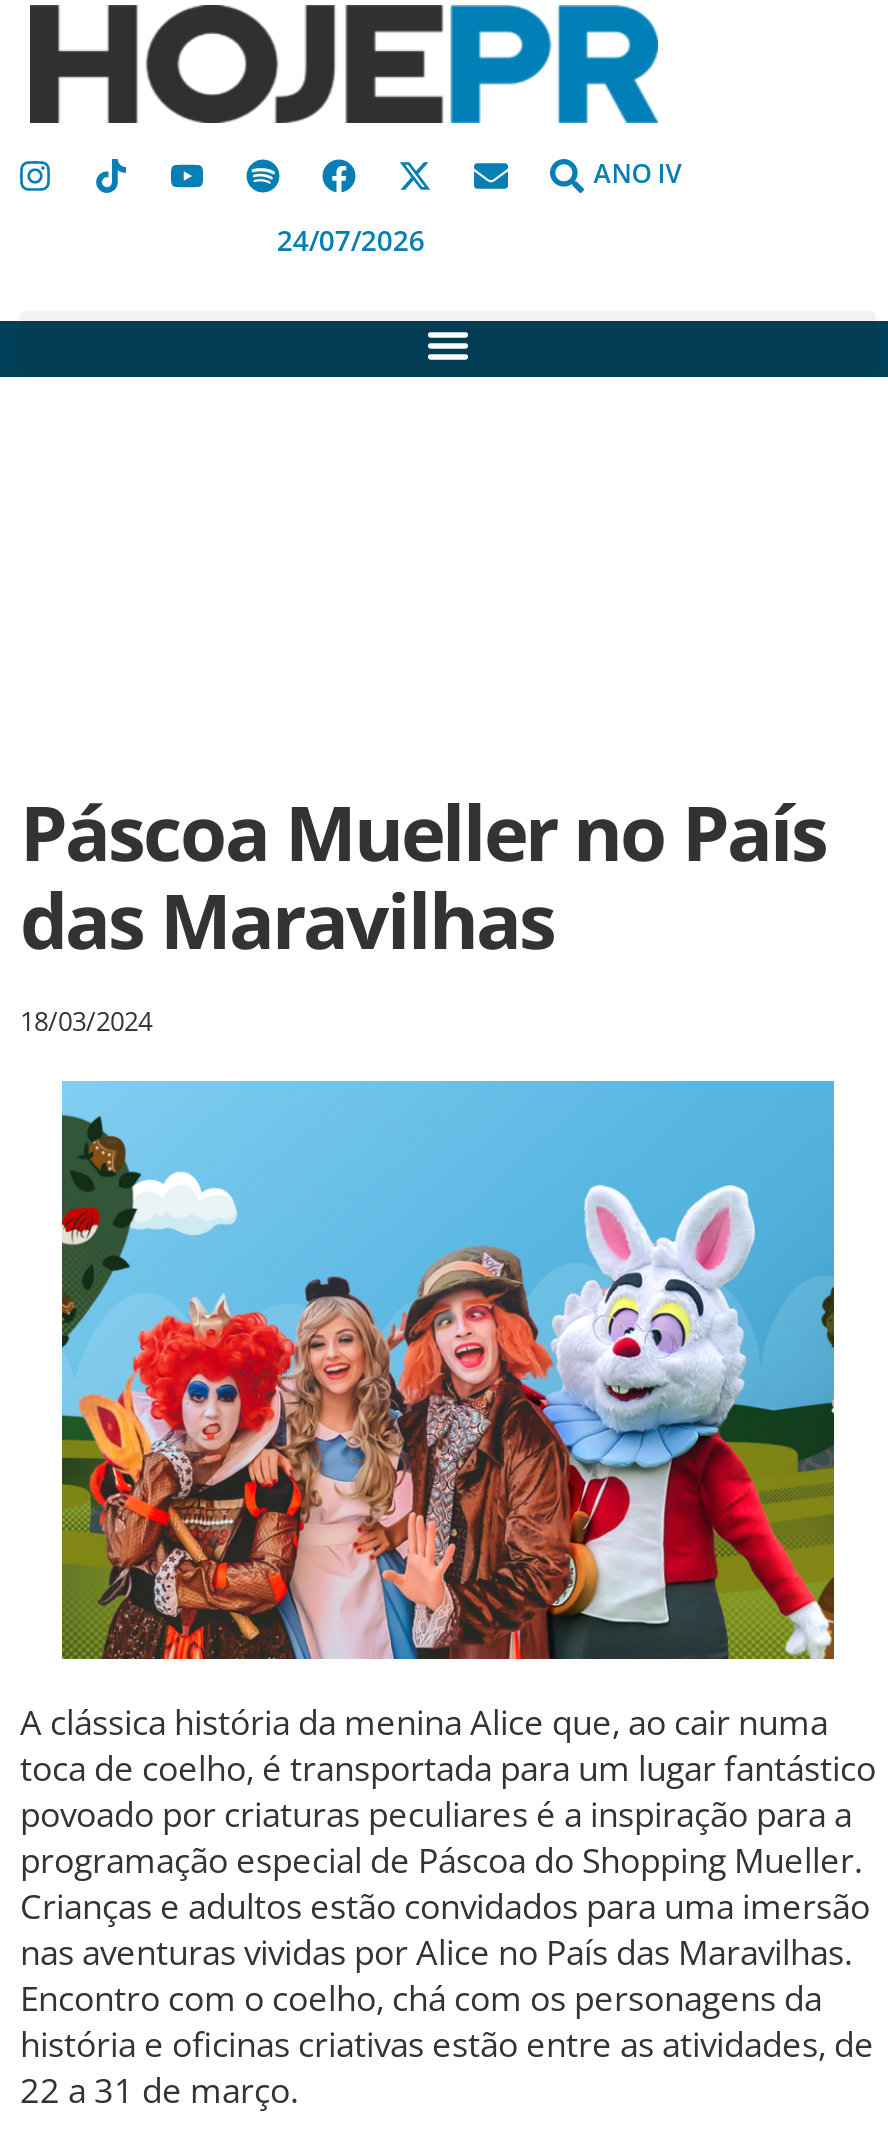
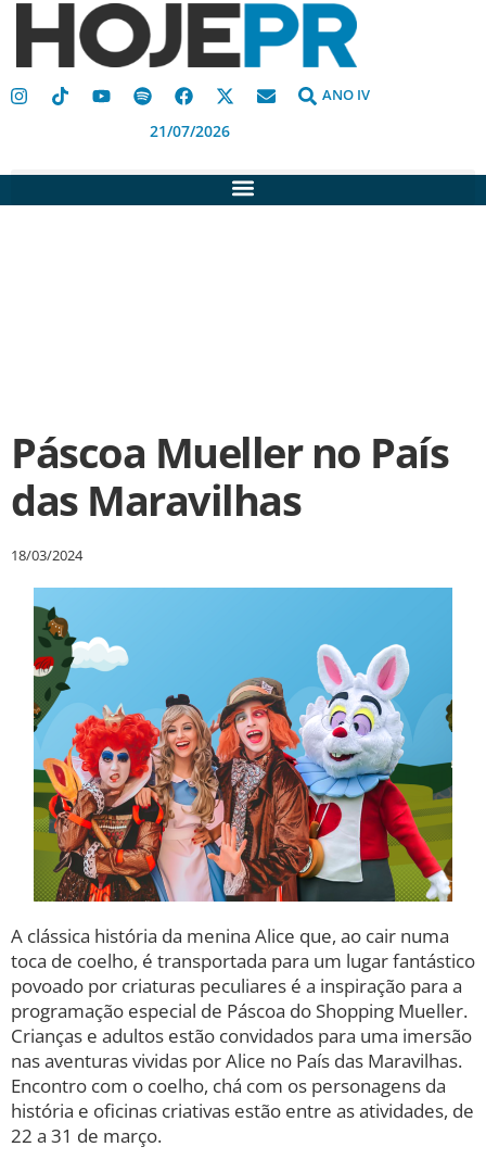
[277,221,425,259] 24/07/2026 -> [150,121,230,141] 21/07/2026

